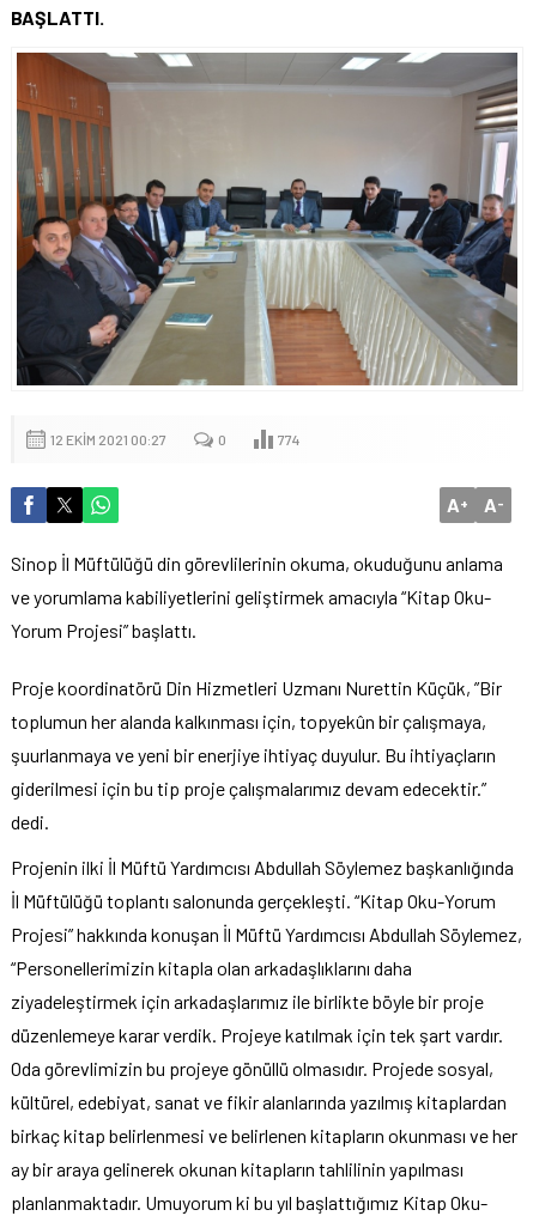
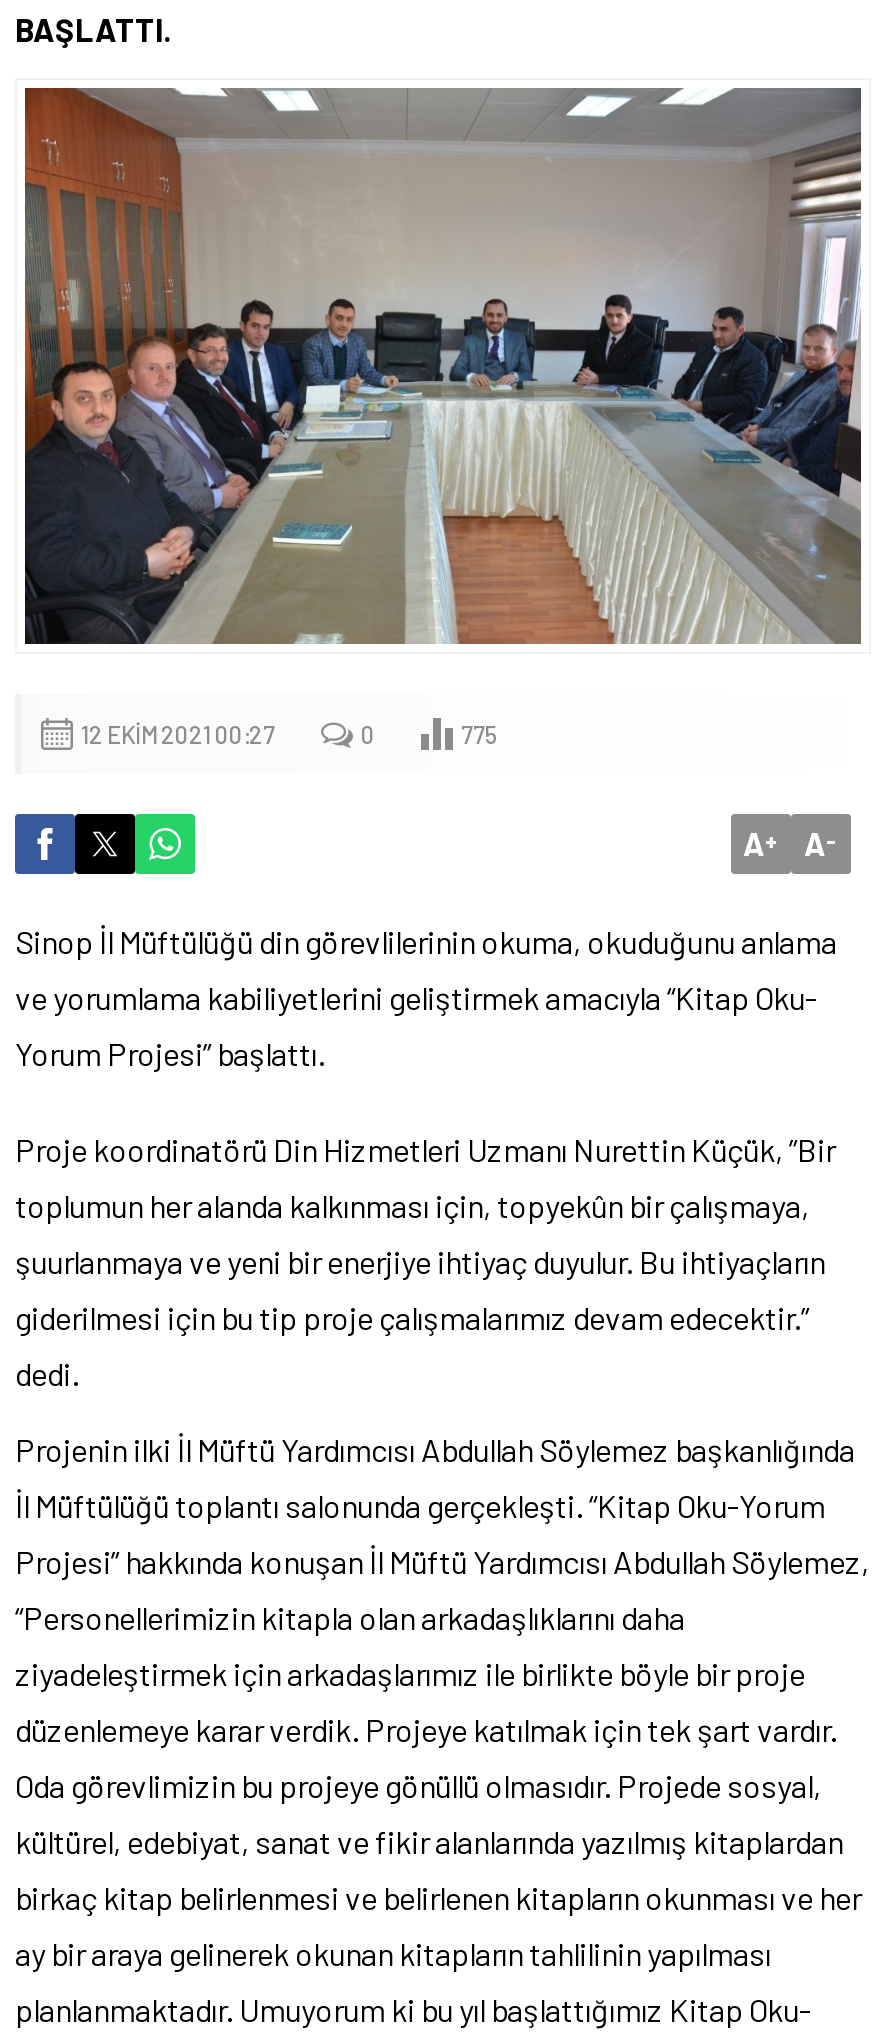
[278,431,301,448] 774 -> [461,721,499,749] 775

